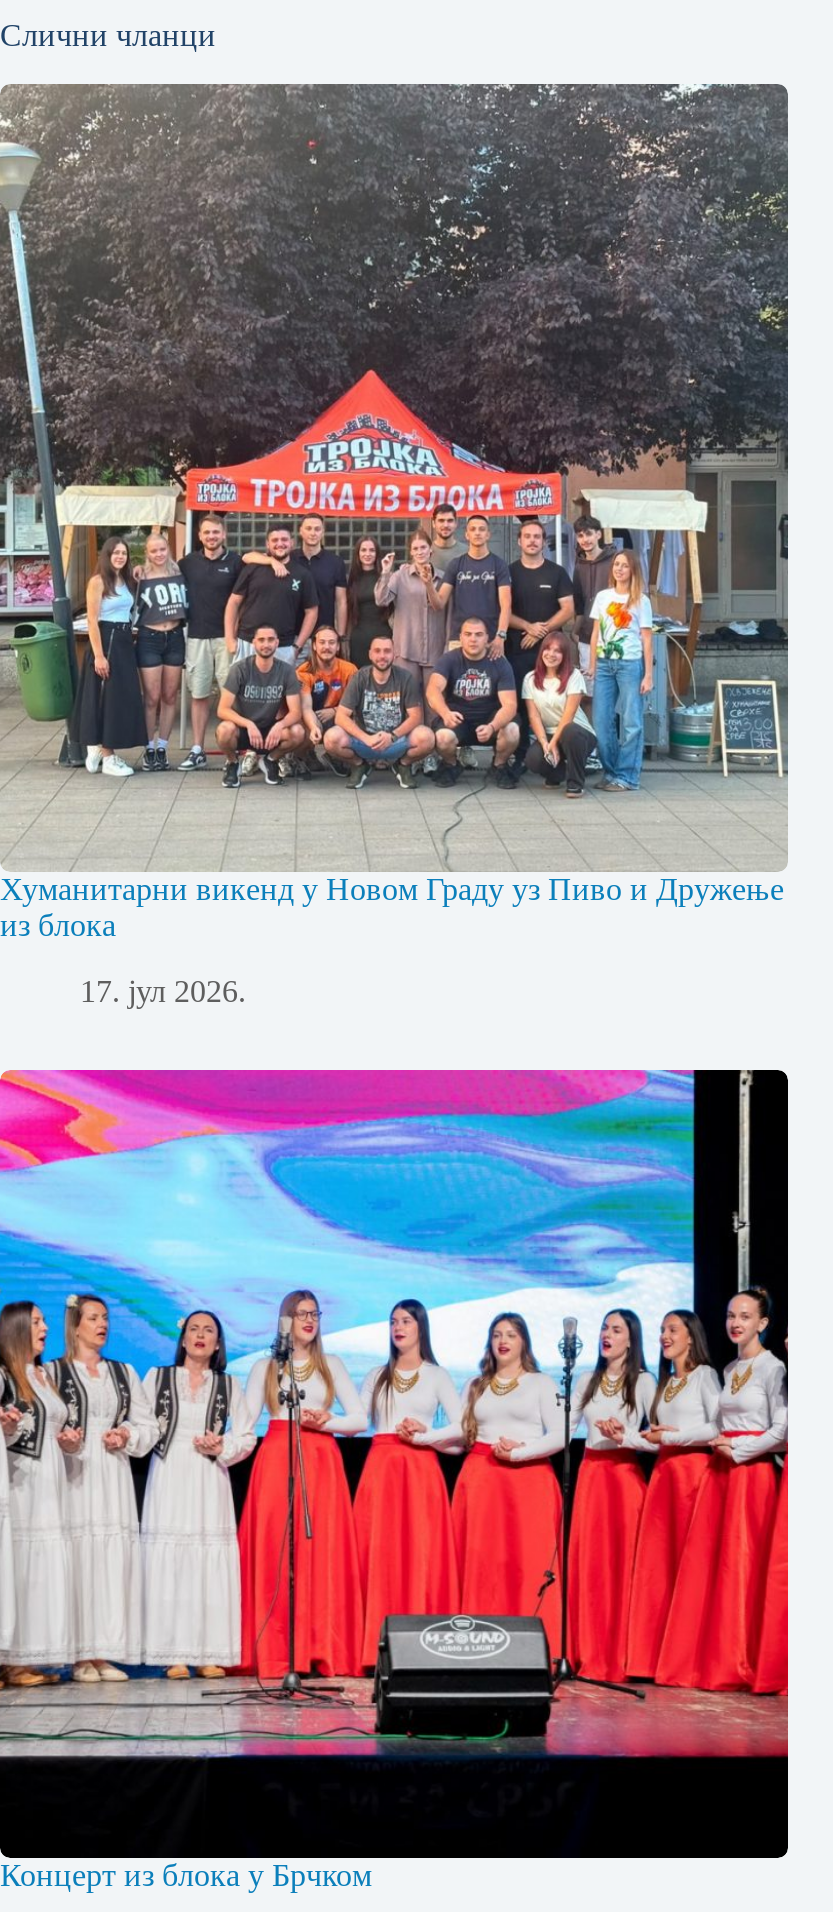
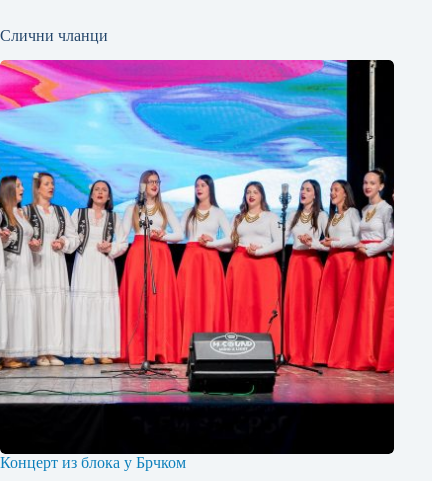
[0,82,790,1008] [image] | Хуманитарни викенд у Новом Граду уз Пиво и Дружење | из блока | 17. јул 2026. -> none

